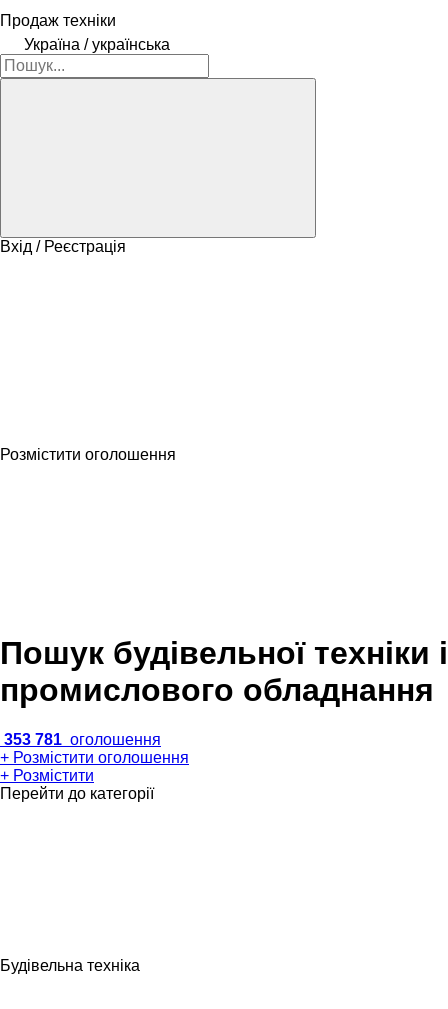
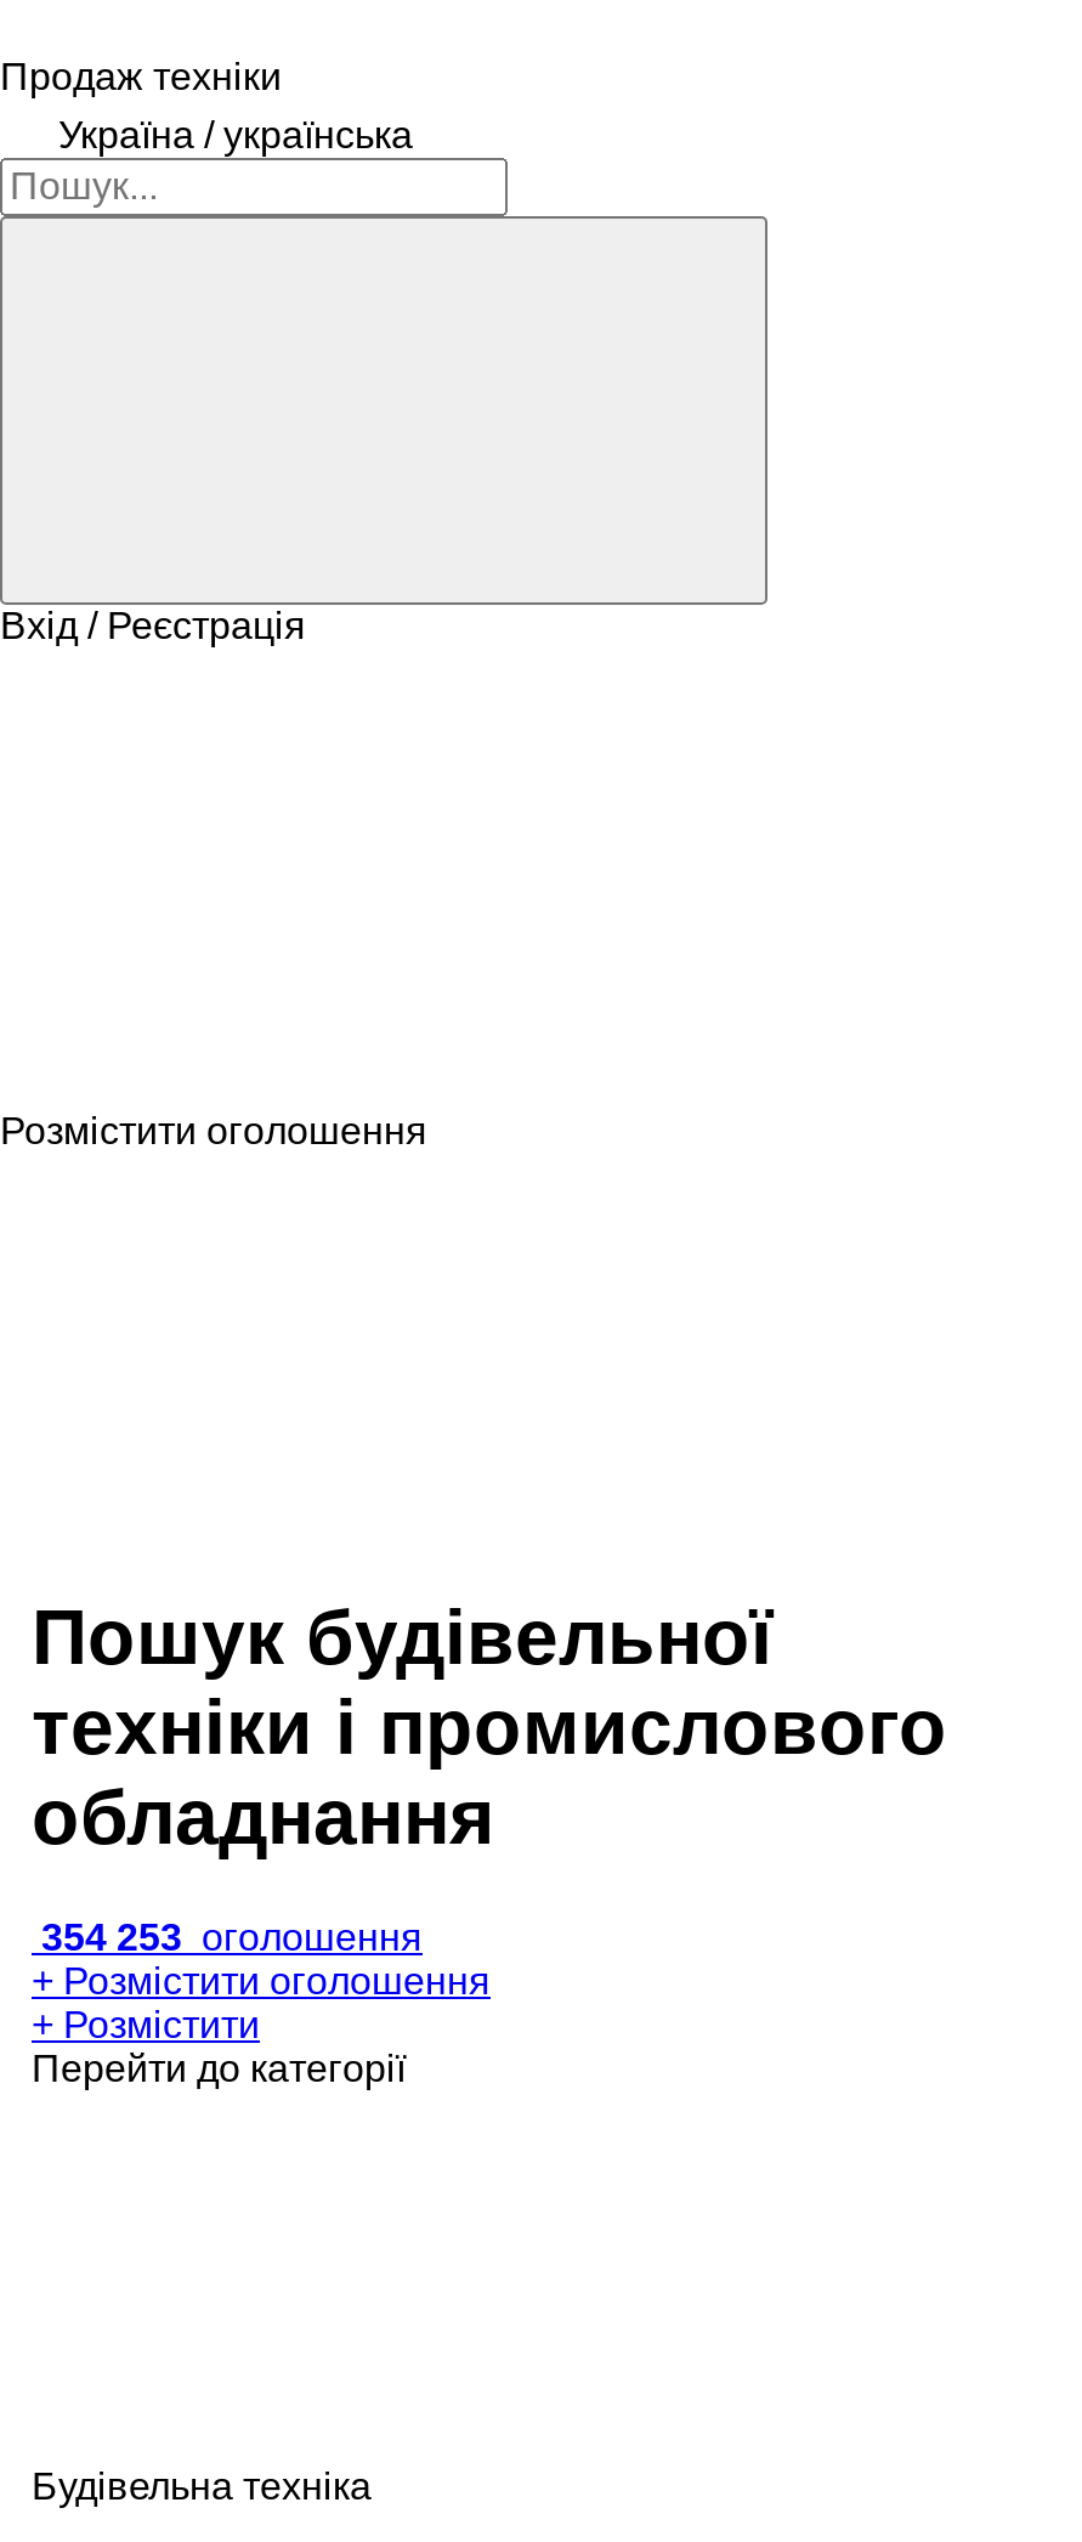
[0,731,161,748] 353 781 оголошення -> [32,1916,423,1958] 354 253 оголошення

